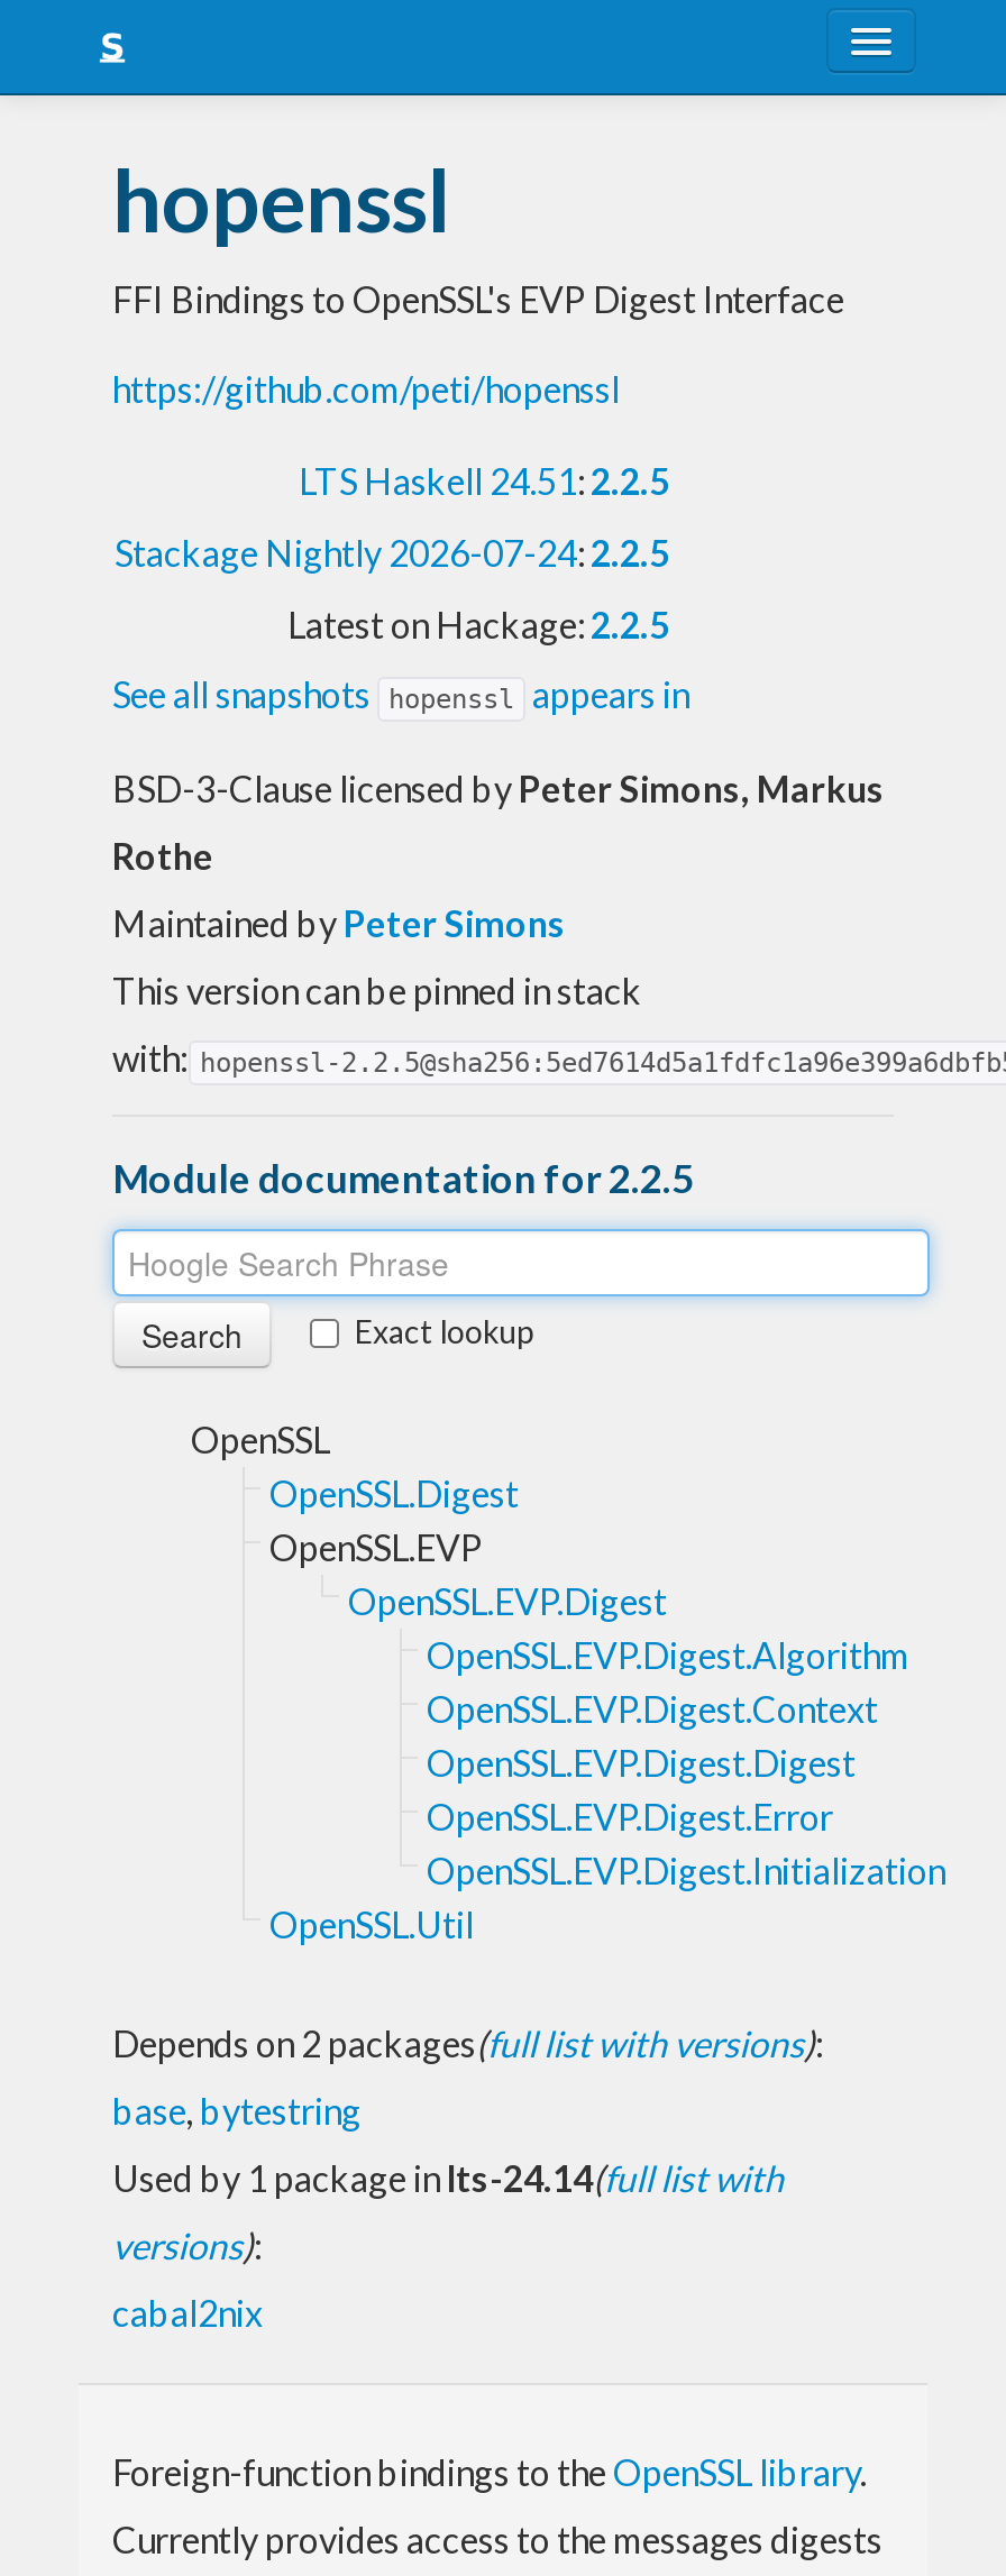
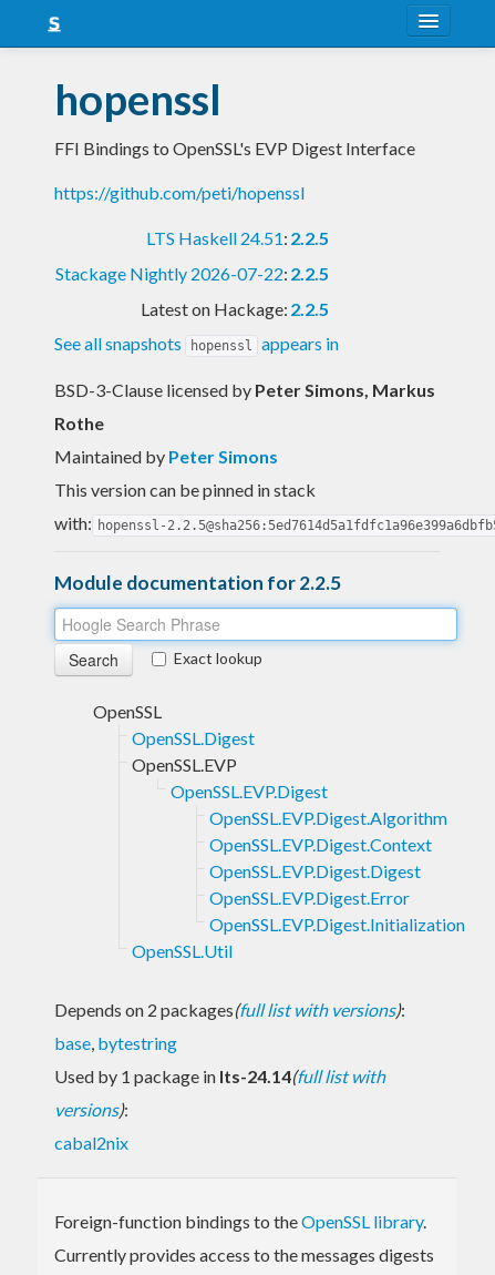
[115,531,669,573] Stackage Nightly 2026-07-24: 2.2.5 -> [55,263,329,284] Stackage Nightly 2026-07-22: 2.2.5

